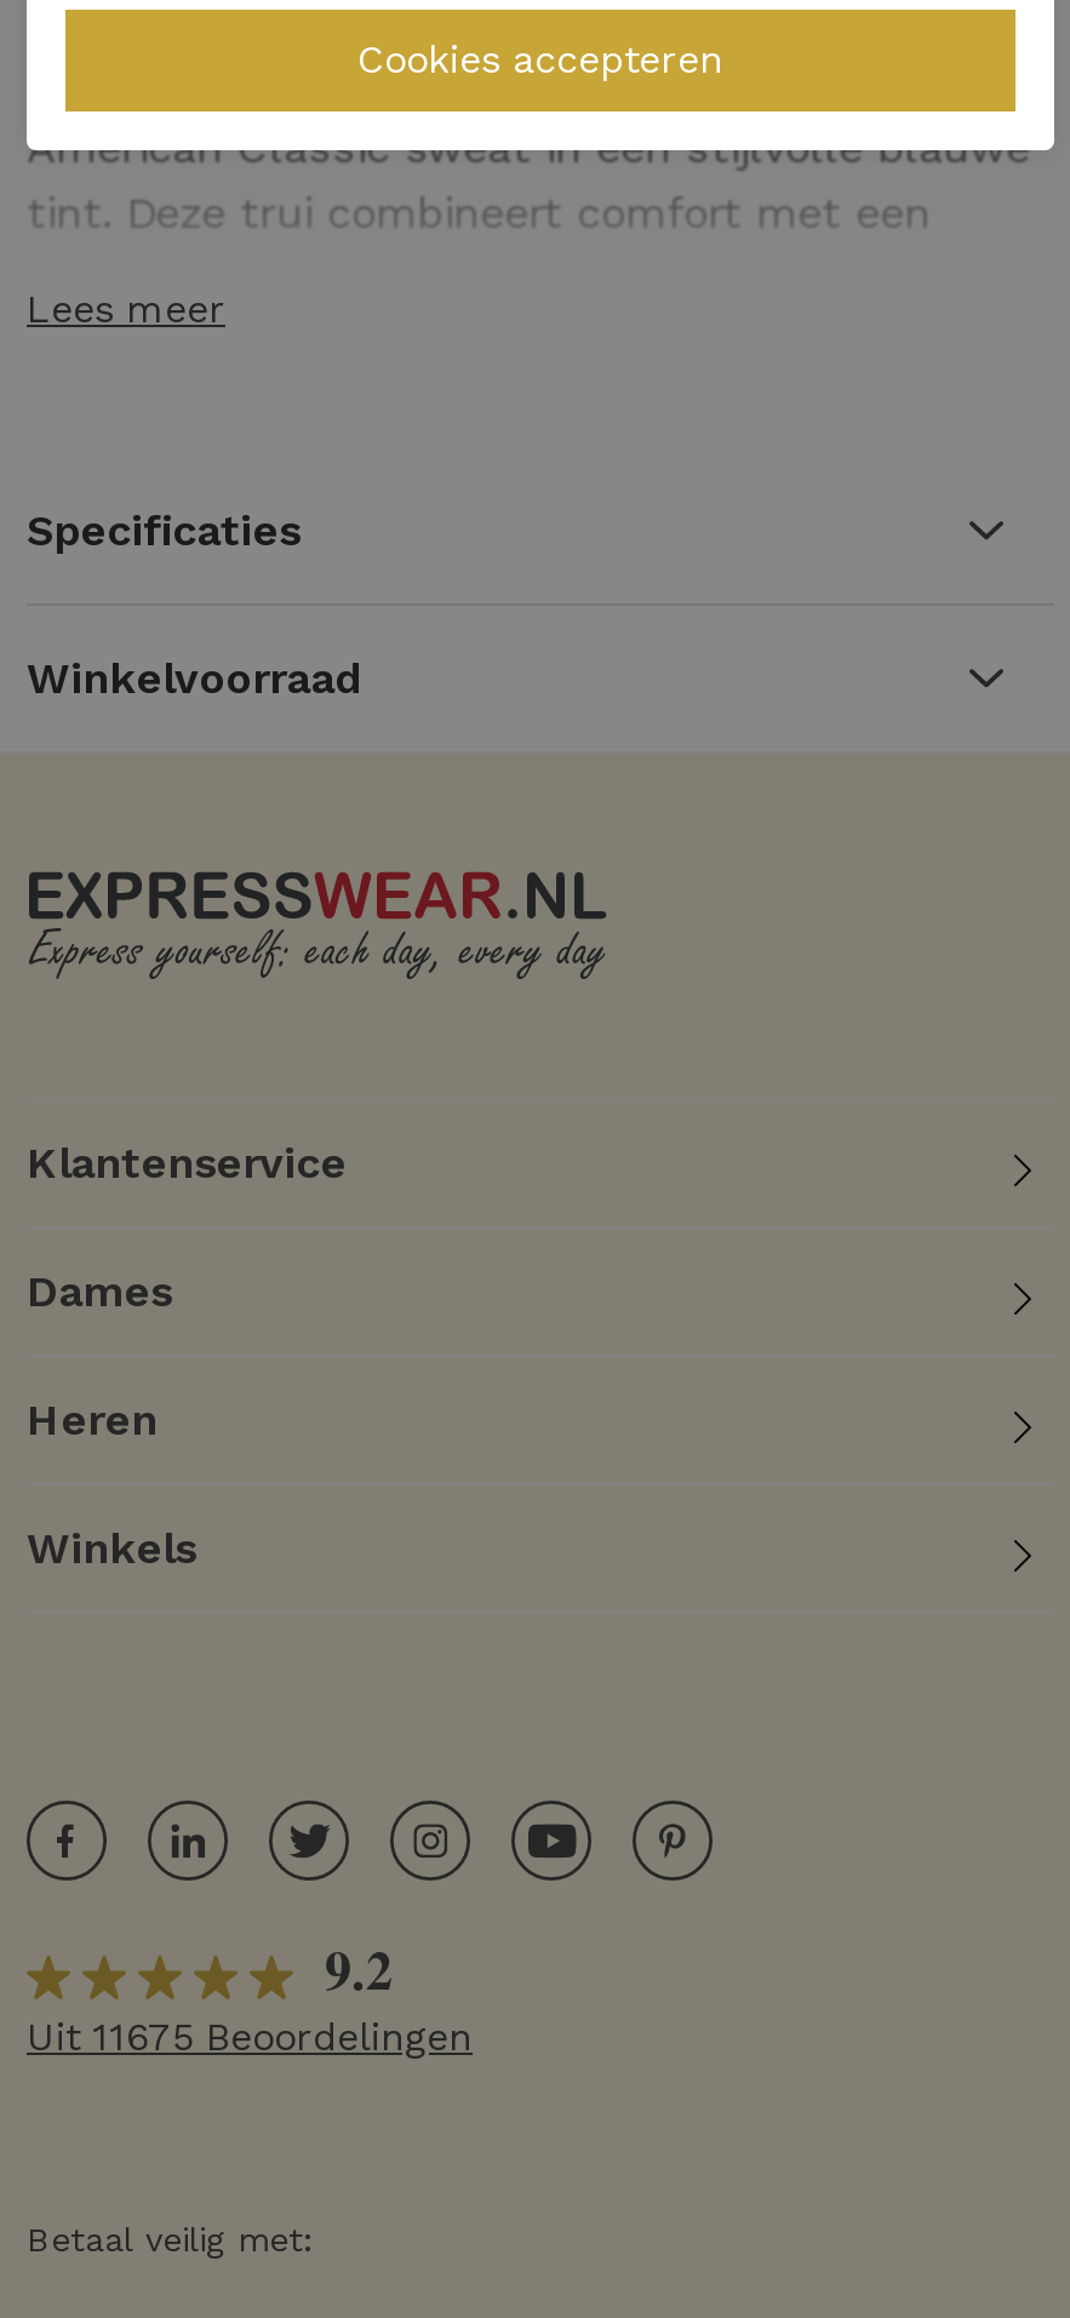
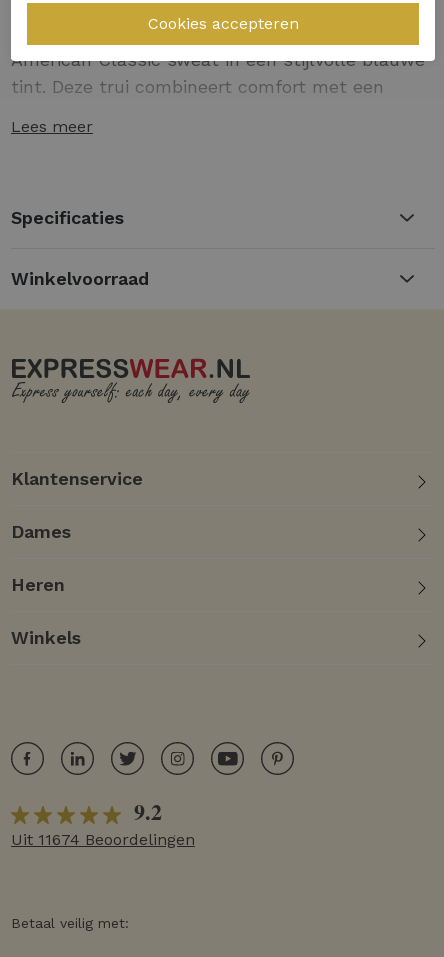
[27,2014,473,2060] Uit 11675 Beoordelingen -> [11,830,195,849] Uit 11674 Beoordelingen

